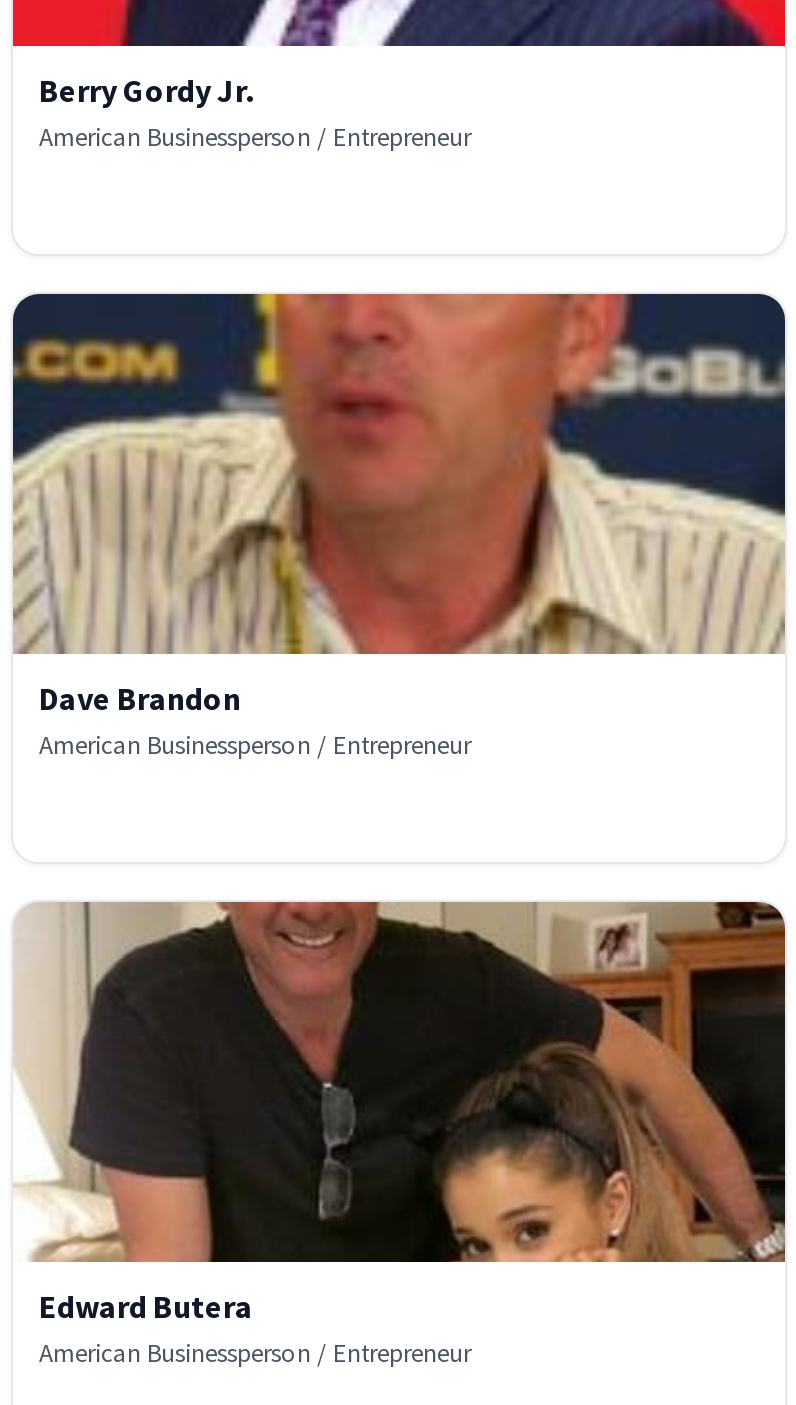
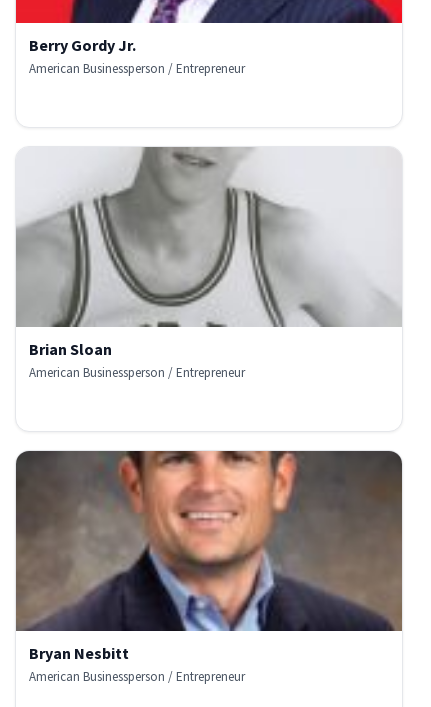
[11,292,787,718] [image] | Dave Brandon -> [16,146,402,359] [image] | Brian Sloan
[13,900,787,1326] [image] | Edward Butera -> [15,450,403,663] [image] | Bryan Nesbitt

